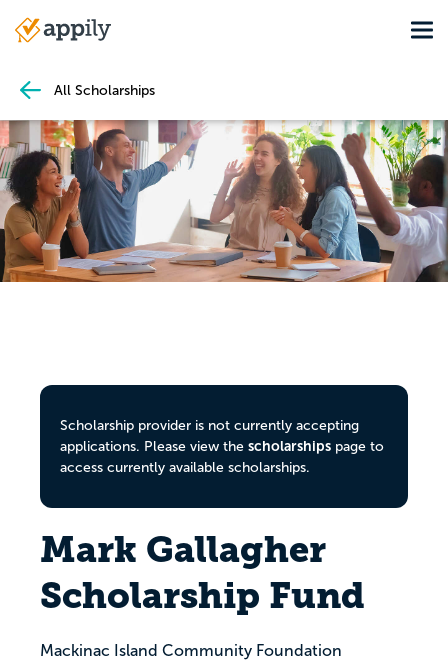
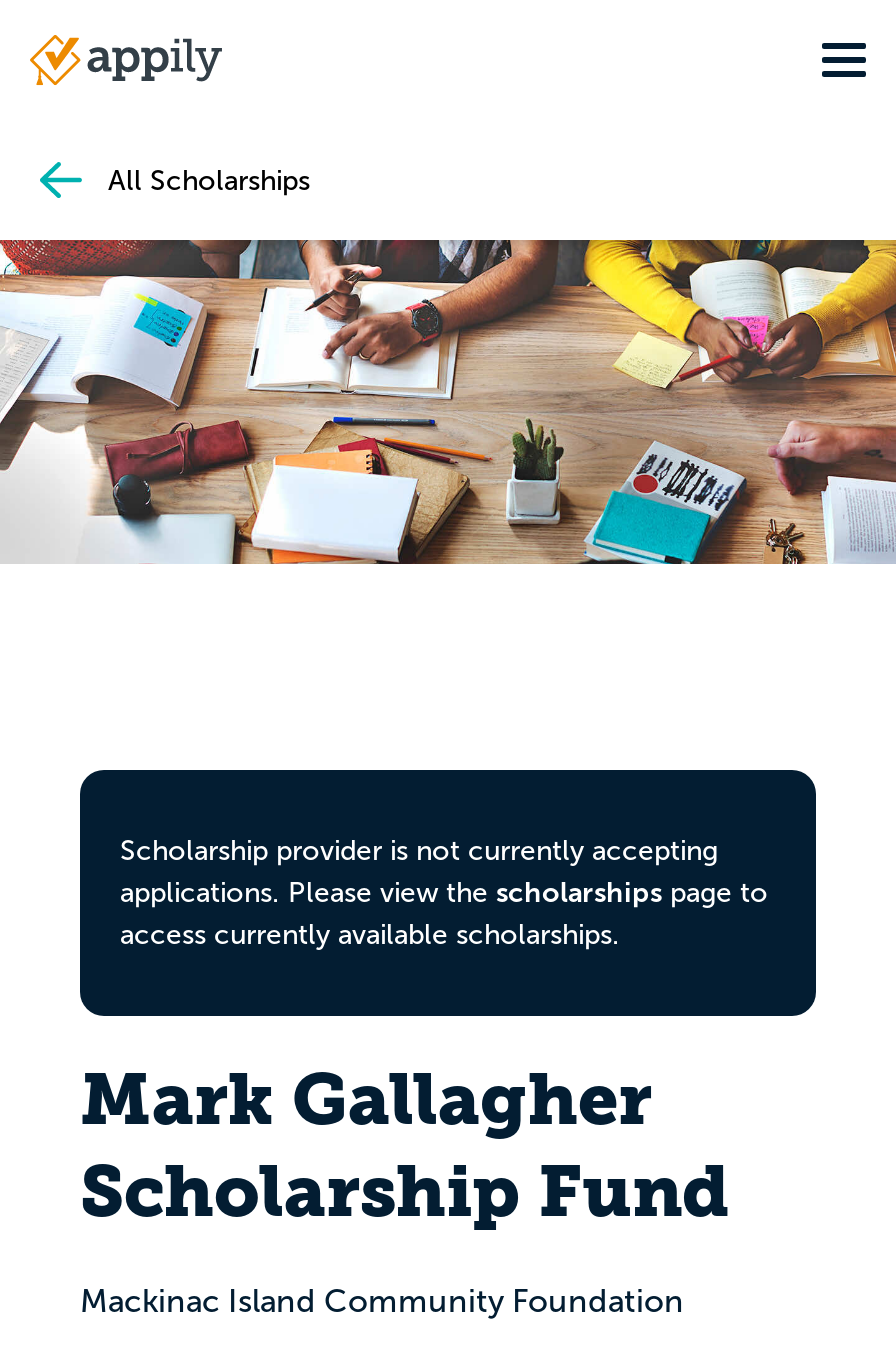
[3,119,445,283] [image] -> [6,238,890,566] [image]

